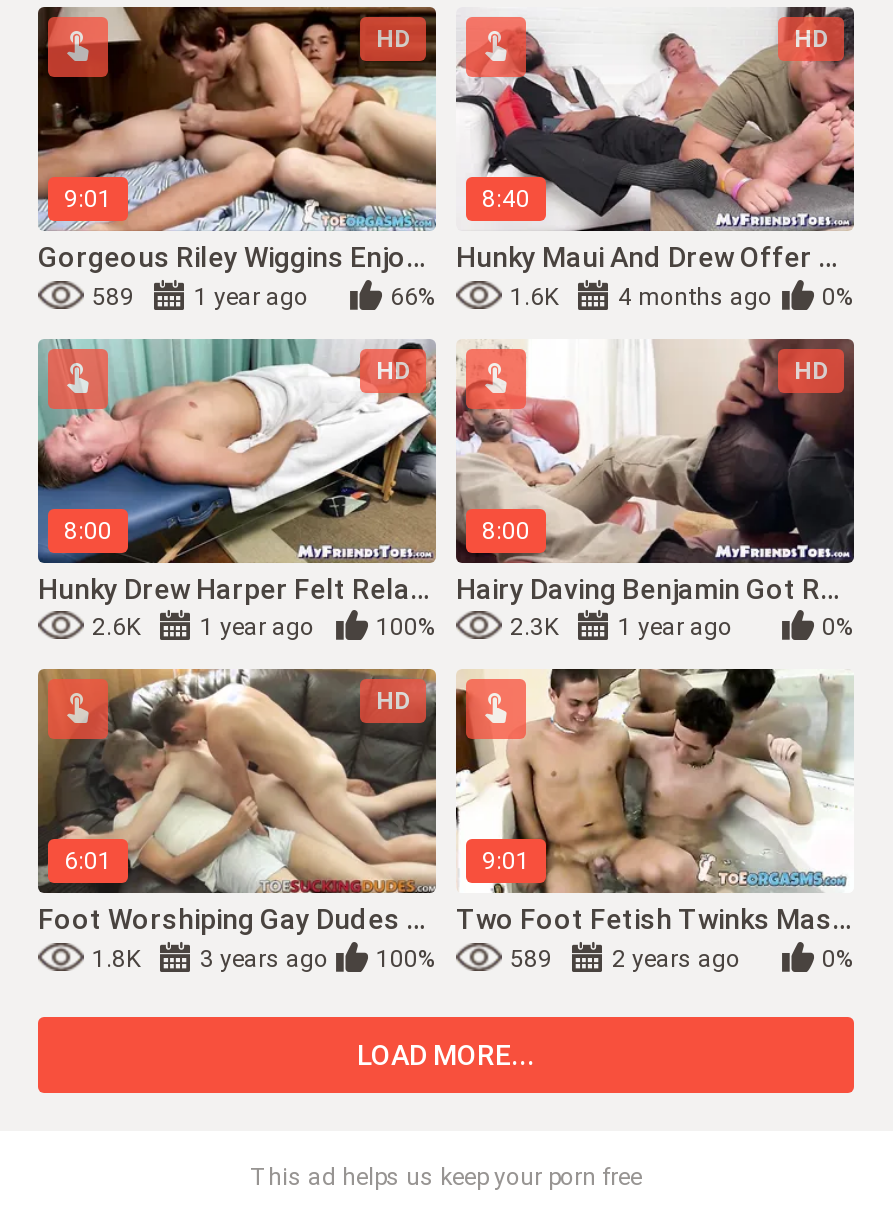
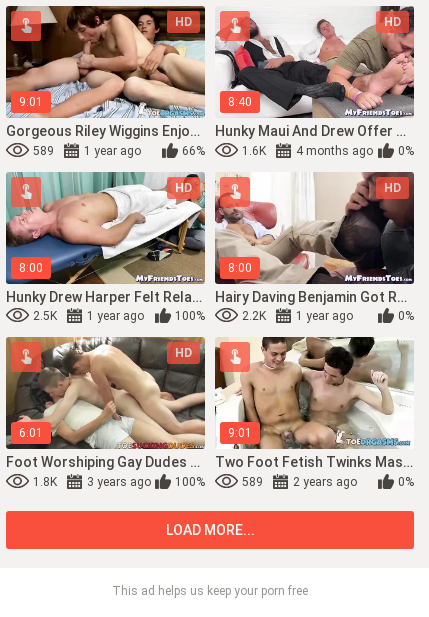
[92,614,140,642] 2.6K -> [33,309,57,323] 2.5K
[510,614,558,642] 2.3K -> [242,309,266,323] 2.2K

